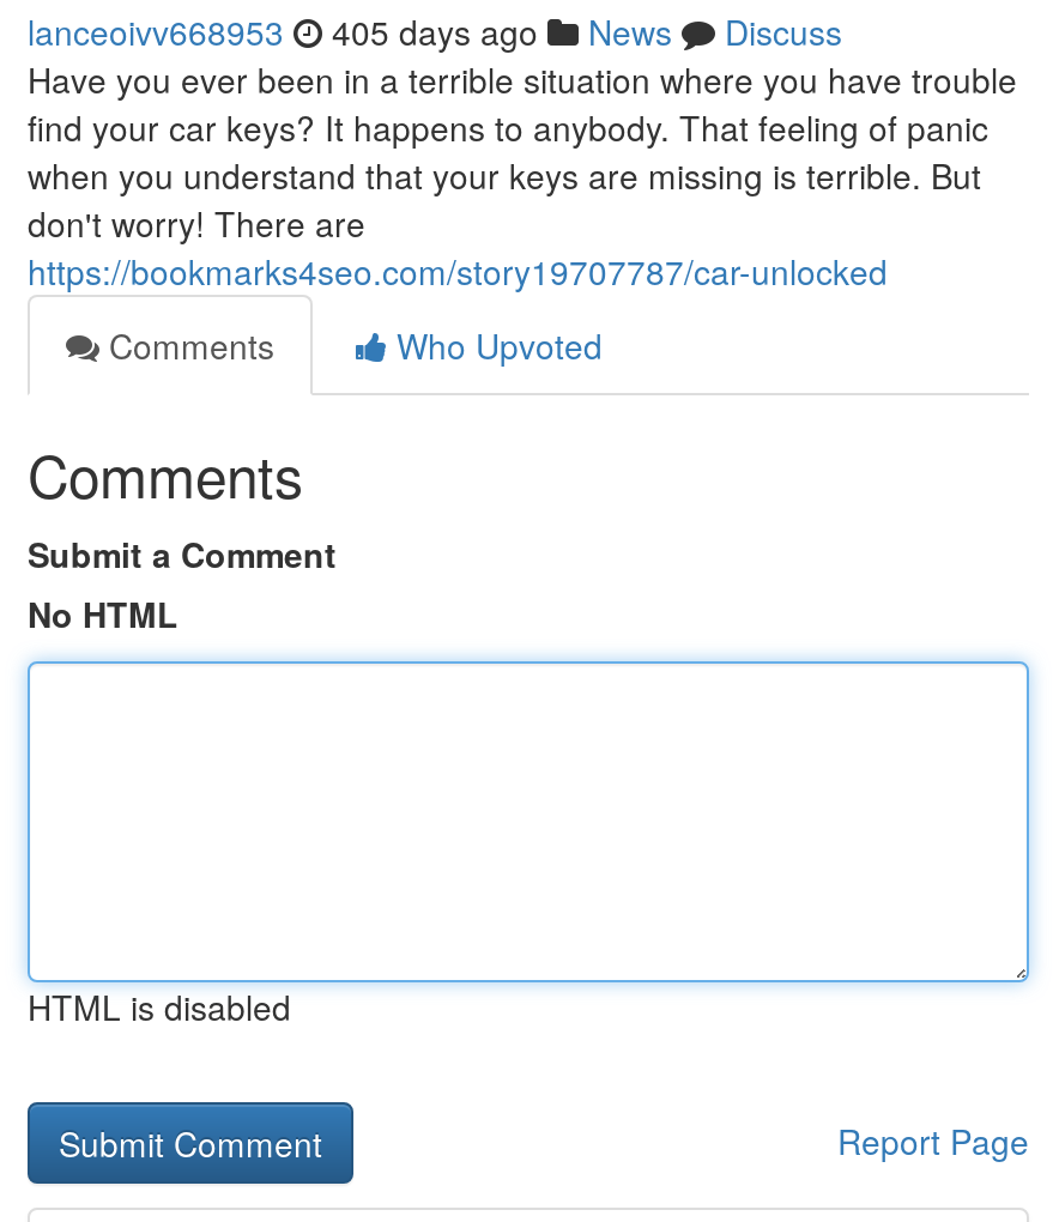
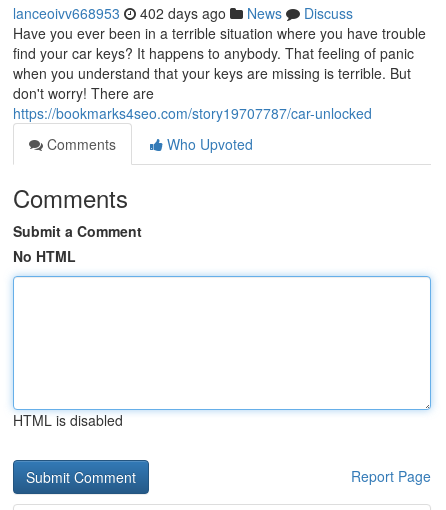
[28,7,842,55] lanceoivv668953 405 days ago News Discuss -> [13,3,353,23] lanceoivv668953 402 days ago News Discuss

